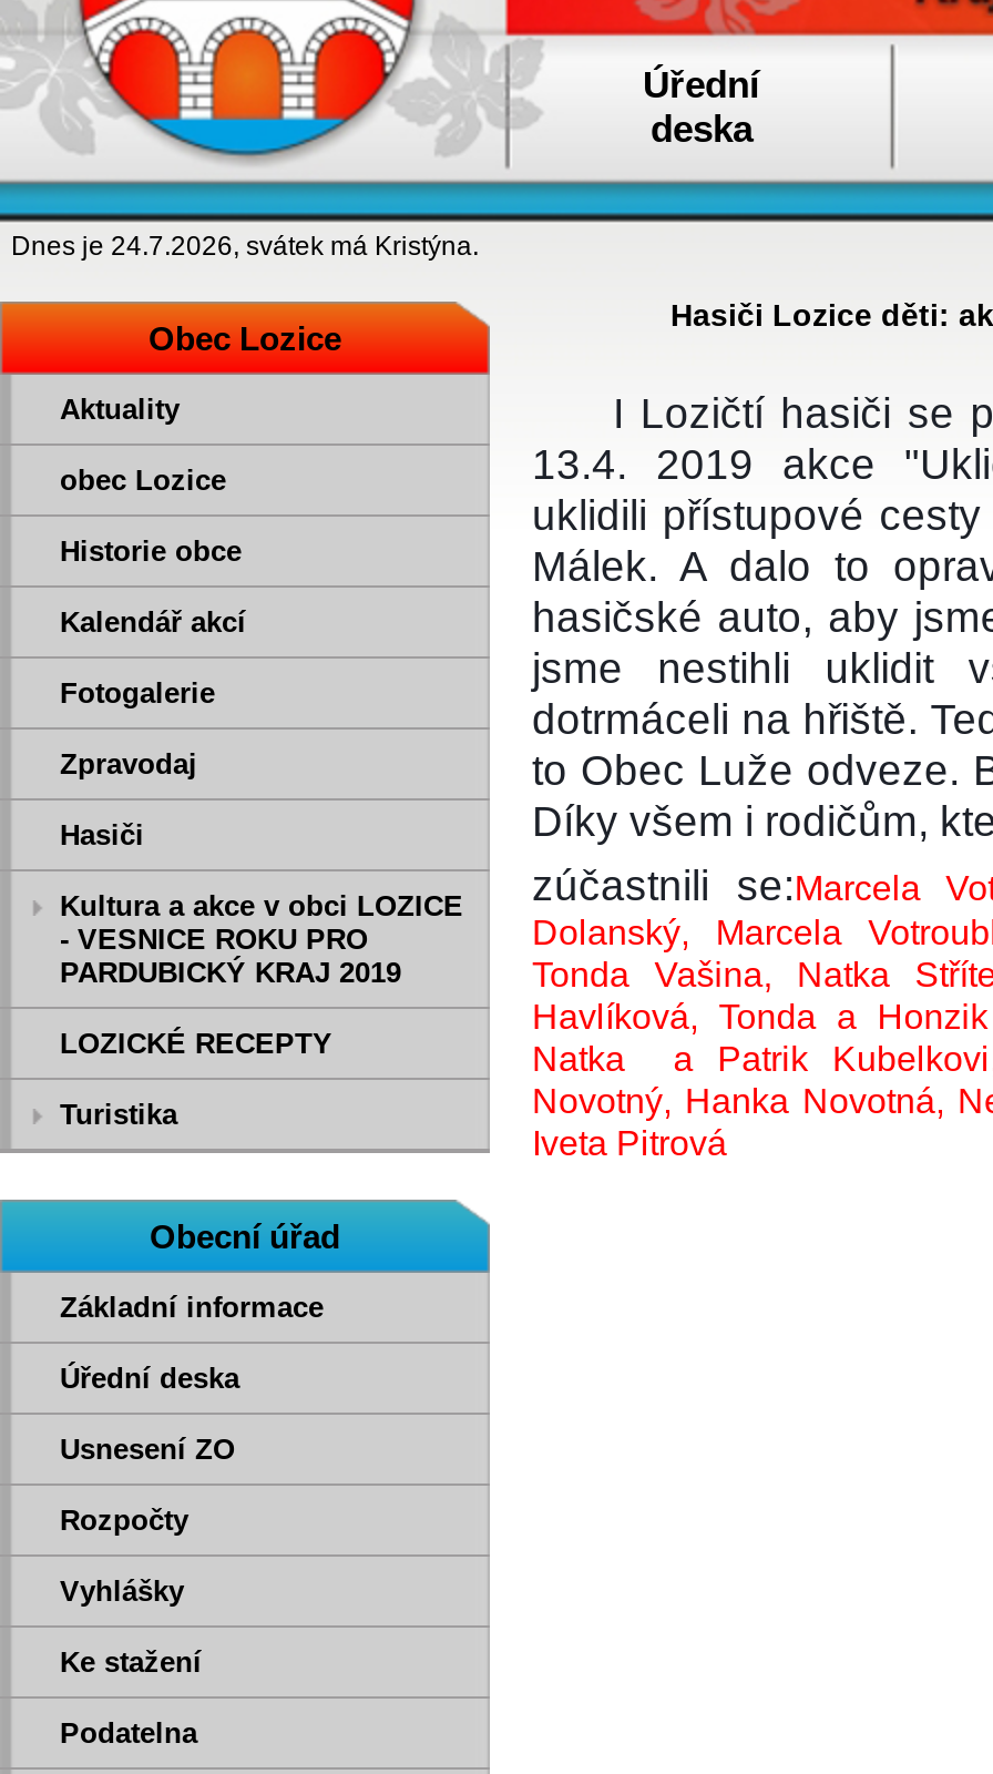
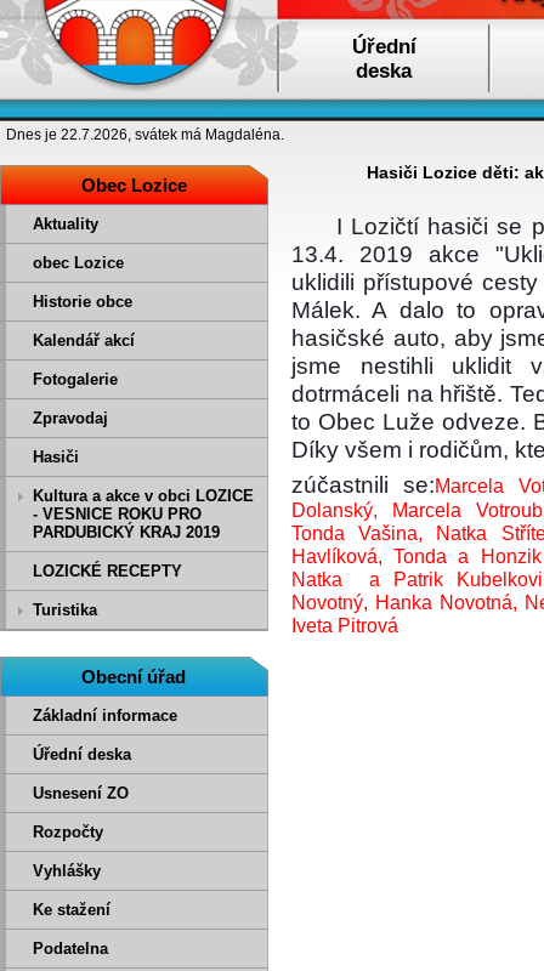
[11,231,479,262] Dnes je 24.7.2026, svátek má Kristýna. -> [6,126,284,143] Dnes je 22.7.2026, svátek má Magdaléna.

